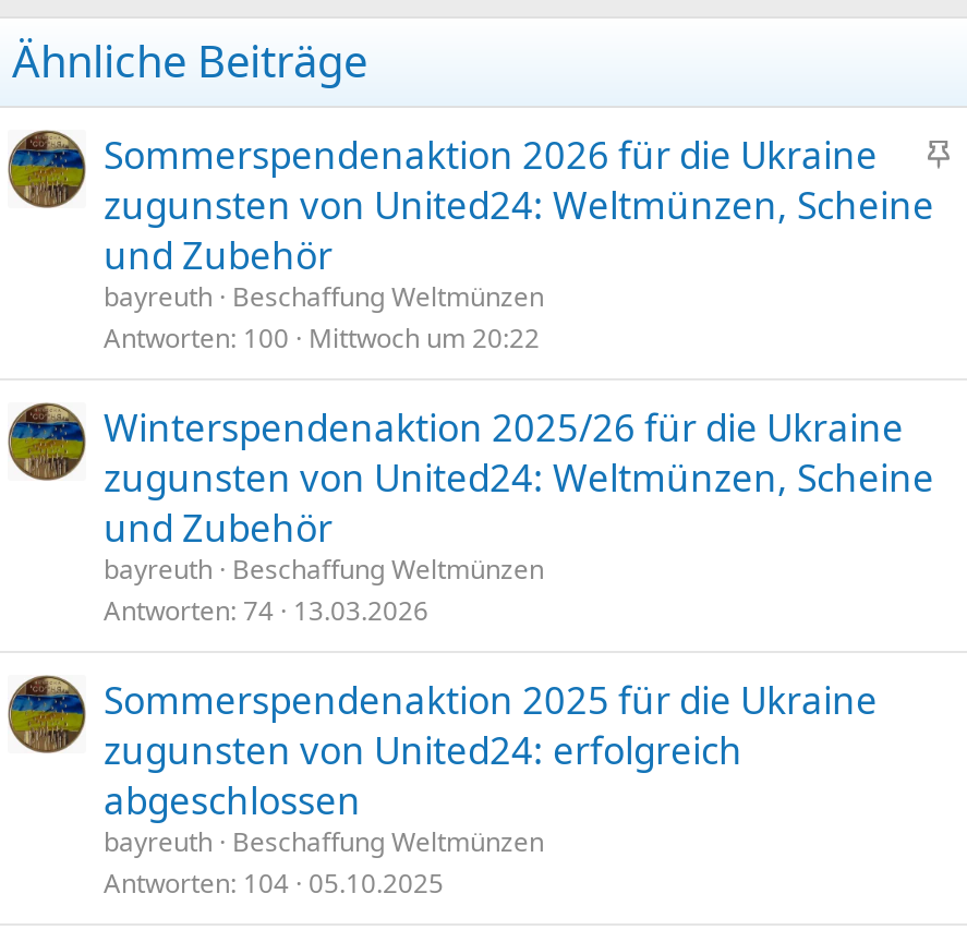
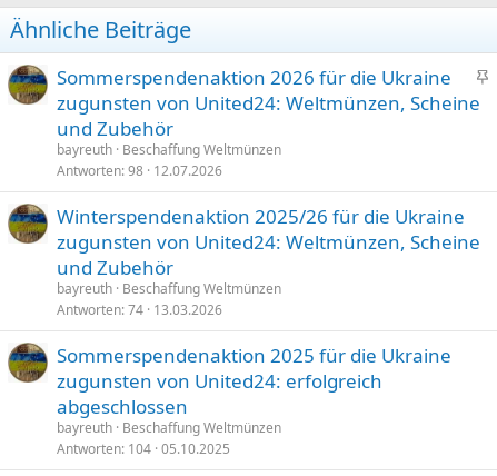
[104,320,540,357] Antworten 100 Mittwoch um 20:22 -> [57,162,222,181] Antworten 98 12.07.2026

